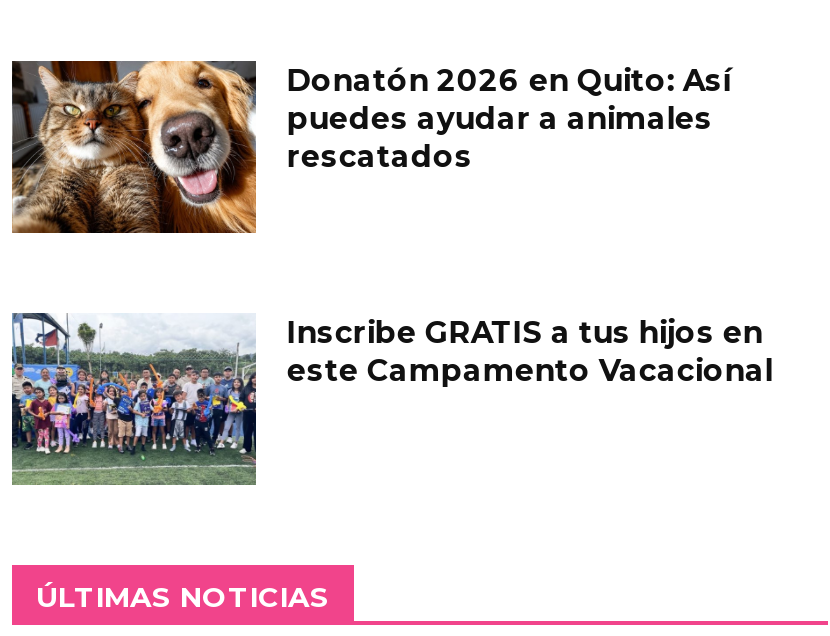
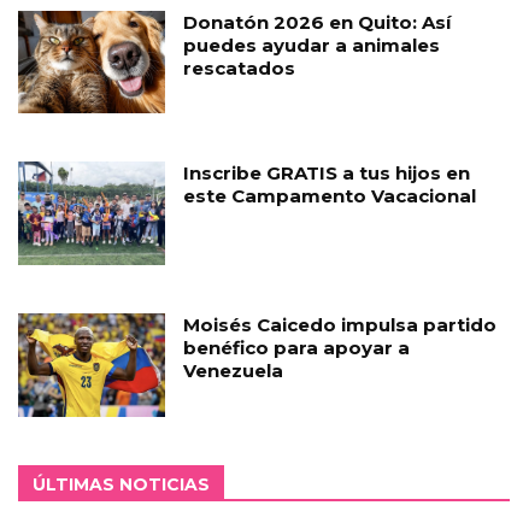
none -> [17,312,497,418] [image] | Moisés Caicedo impulsa partido | benéfico para apoyar a | Venezuela

